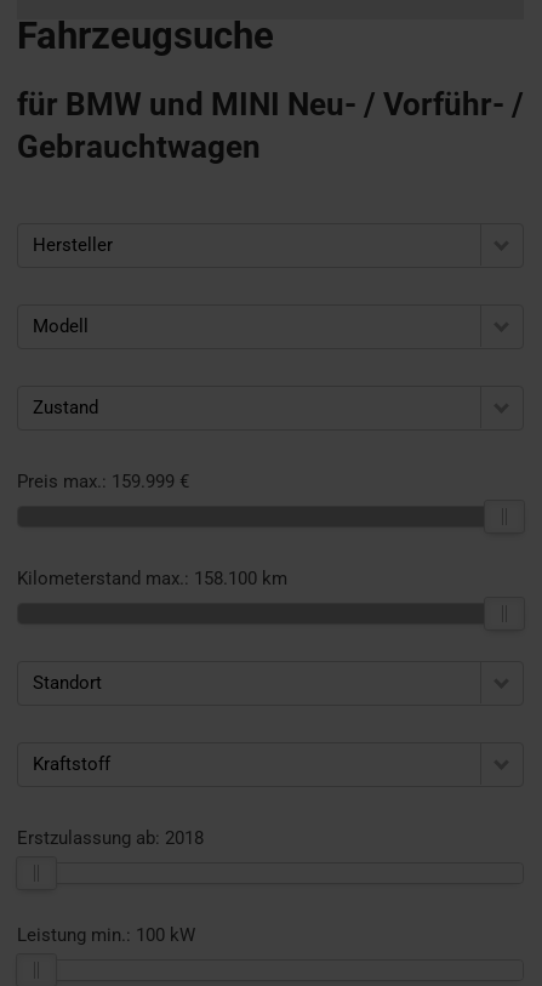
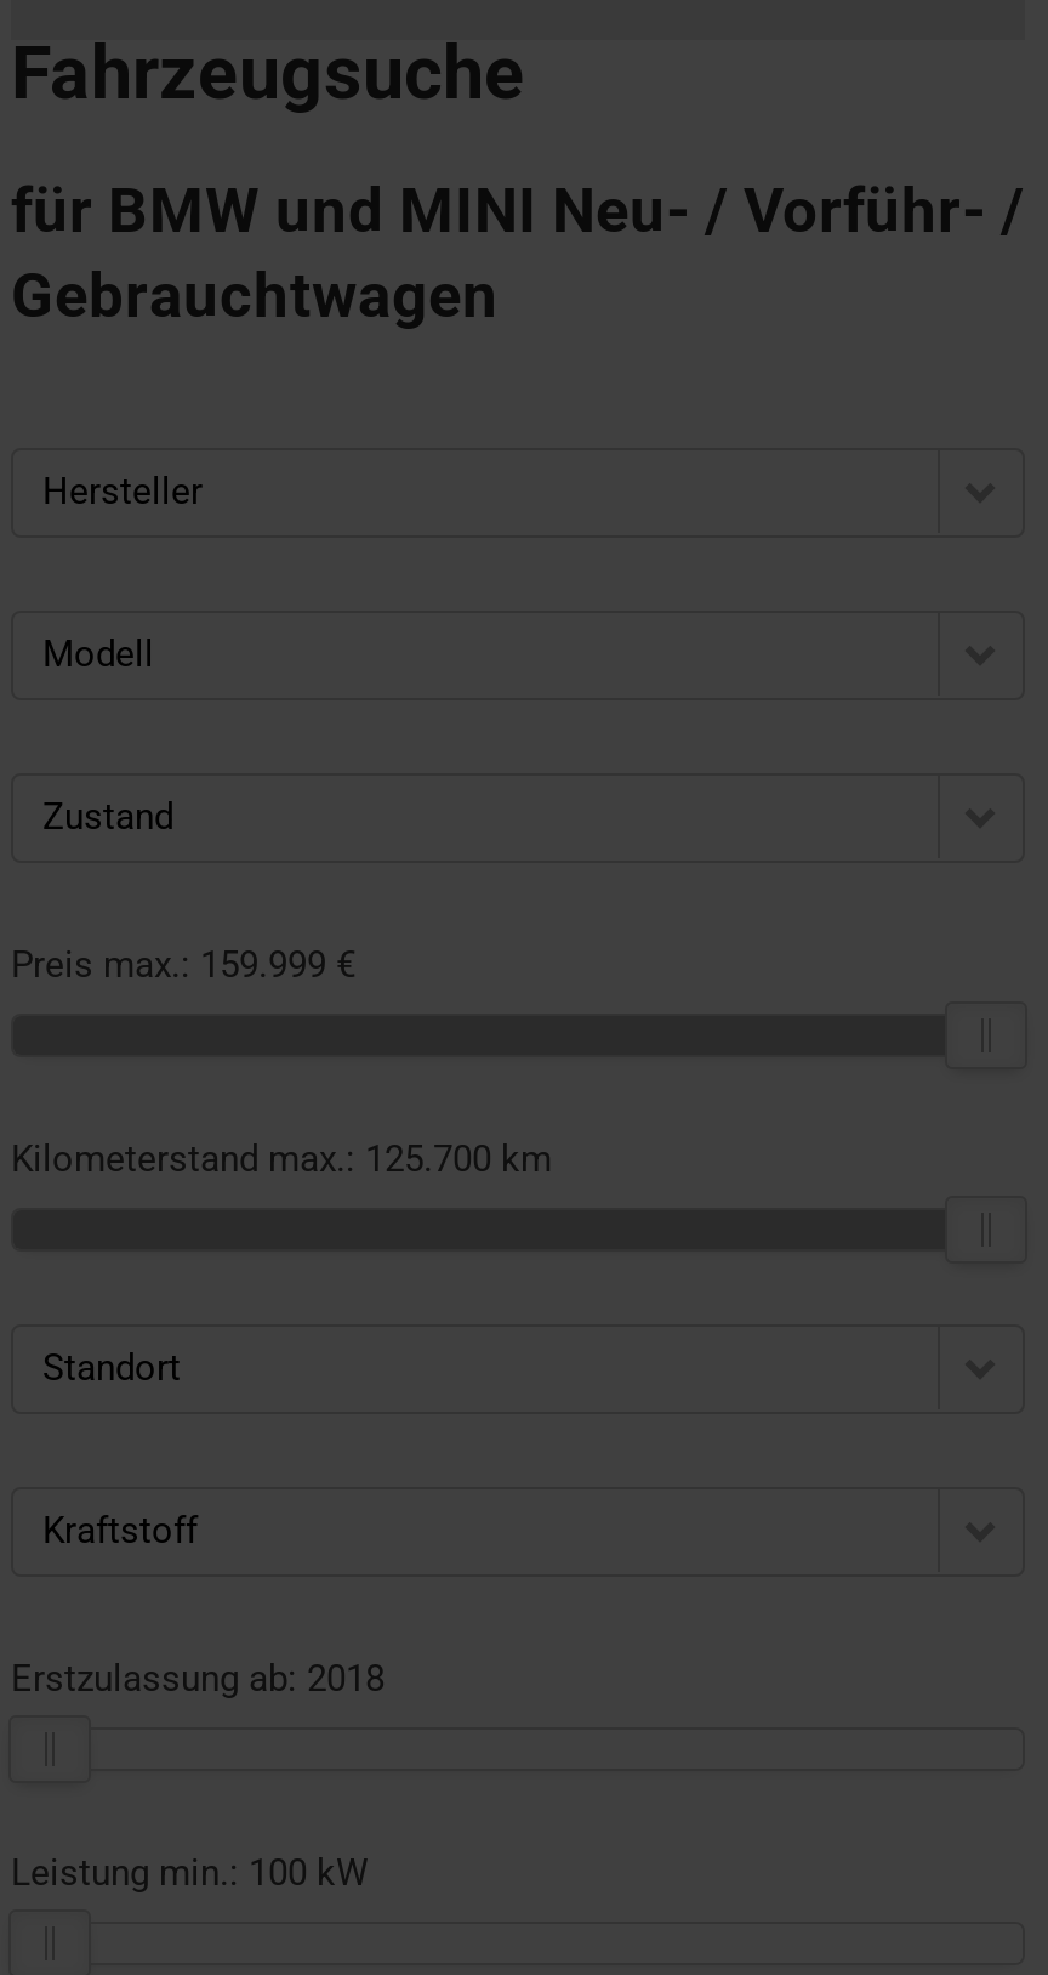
[17,568,287,589] Kilometerstand max.: 158.100 km -> [11,1137,552,1181] Kilometerstand max.: 125.700 km

